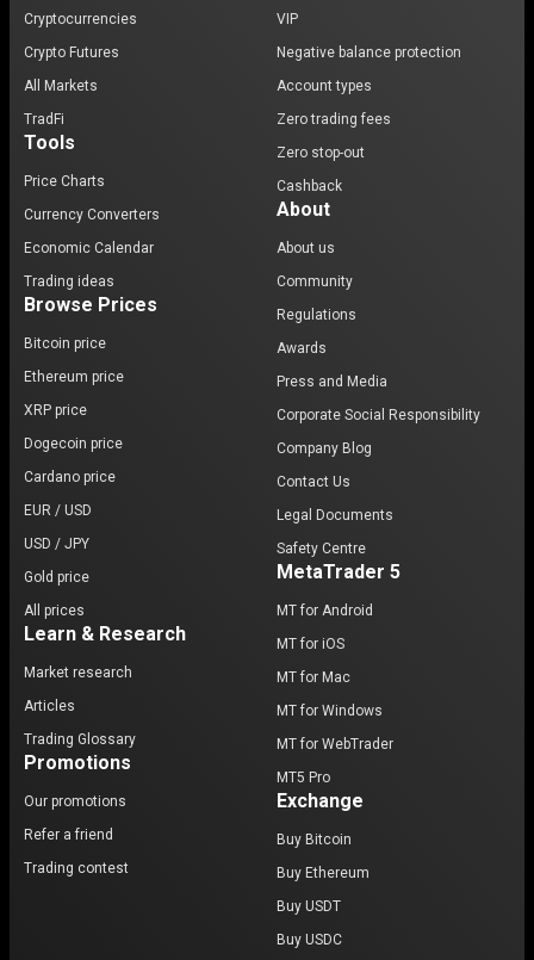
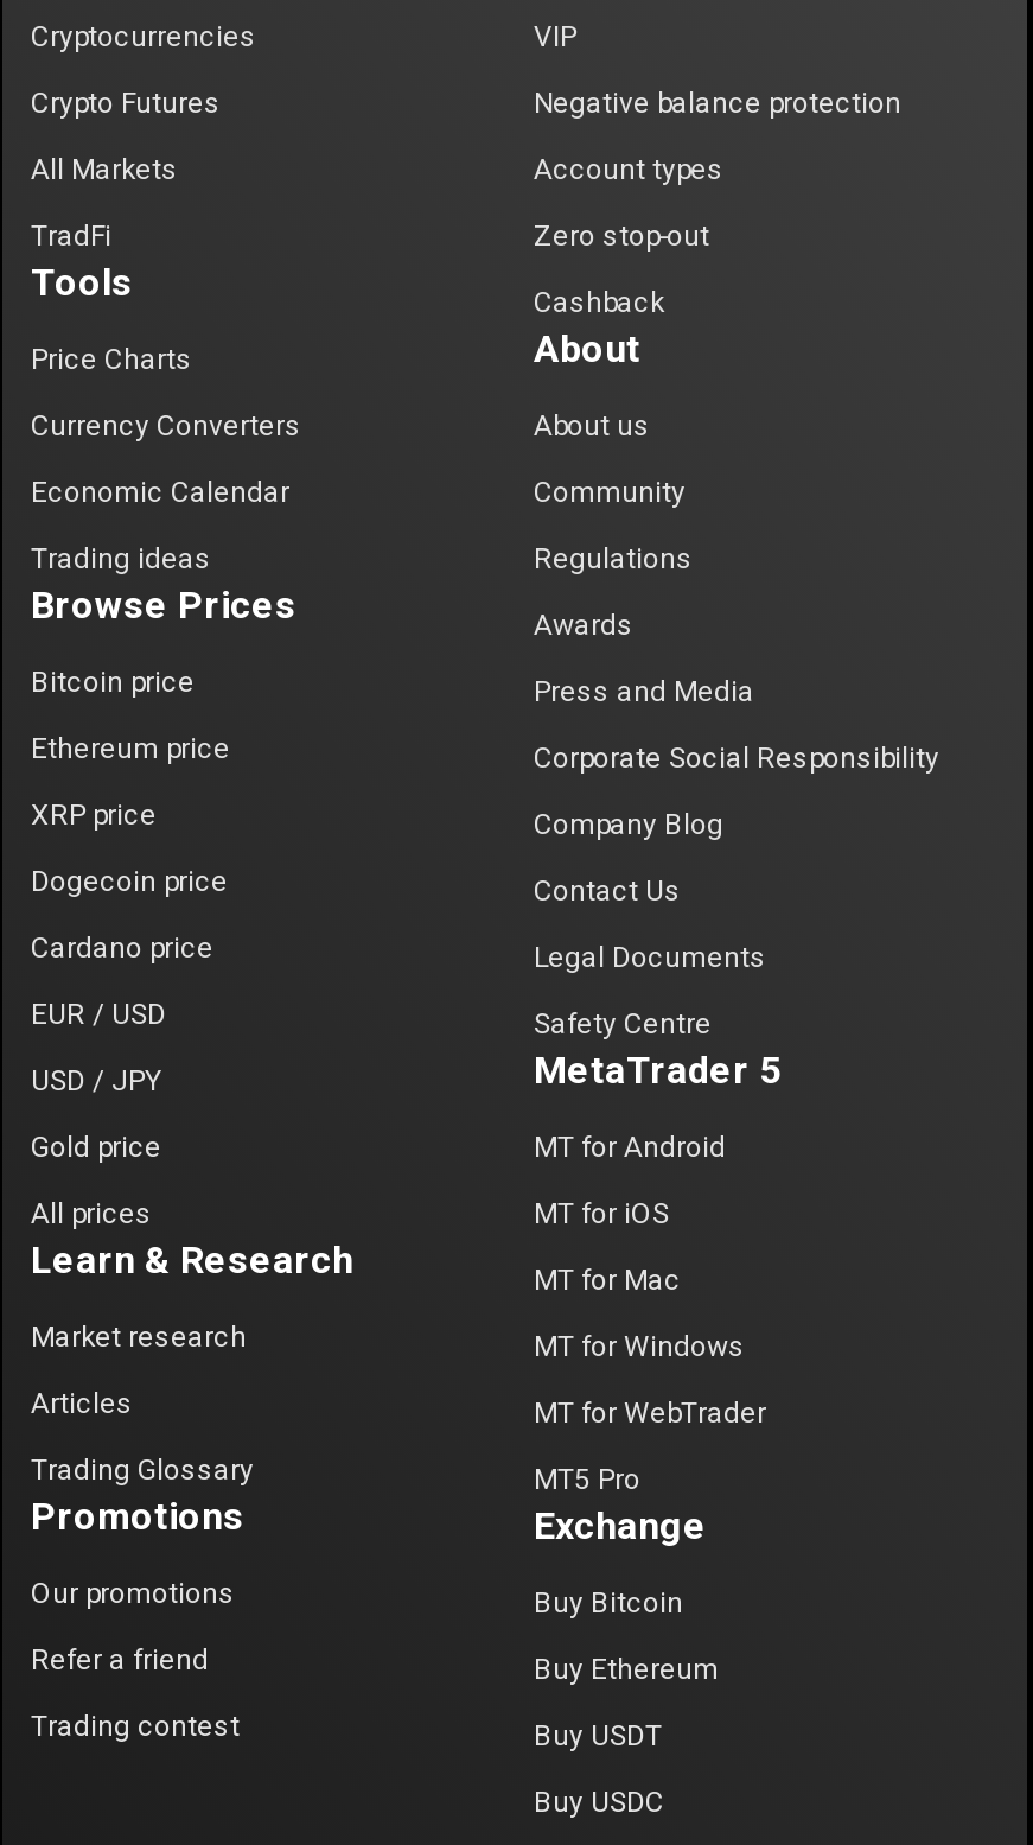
[277,111,391,128] Zero trading fees -> none

